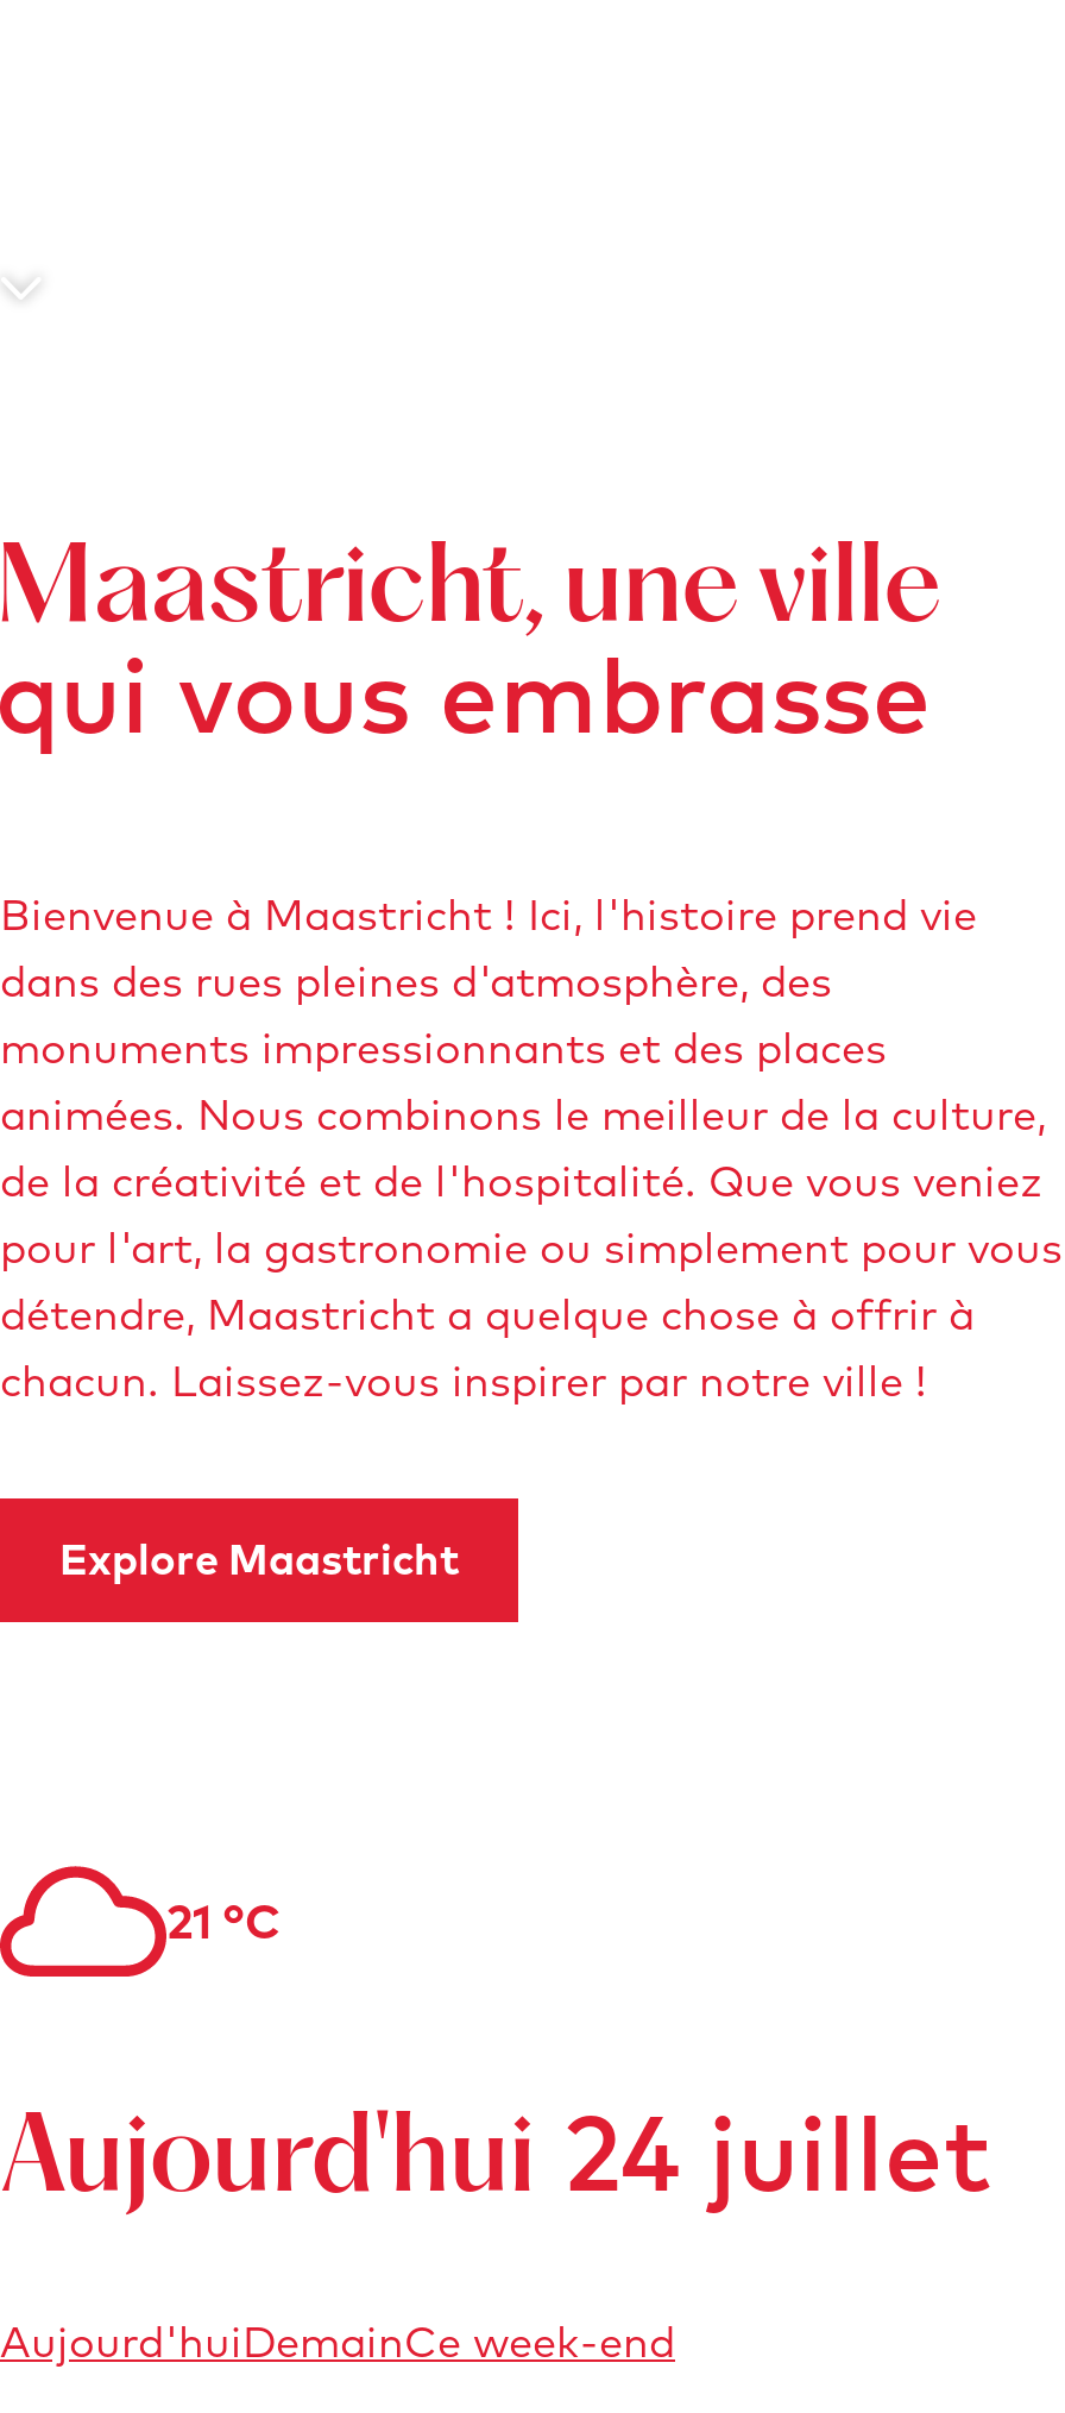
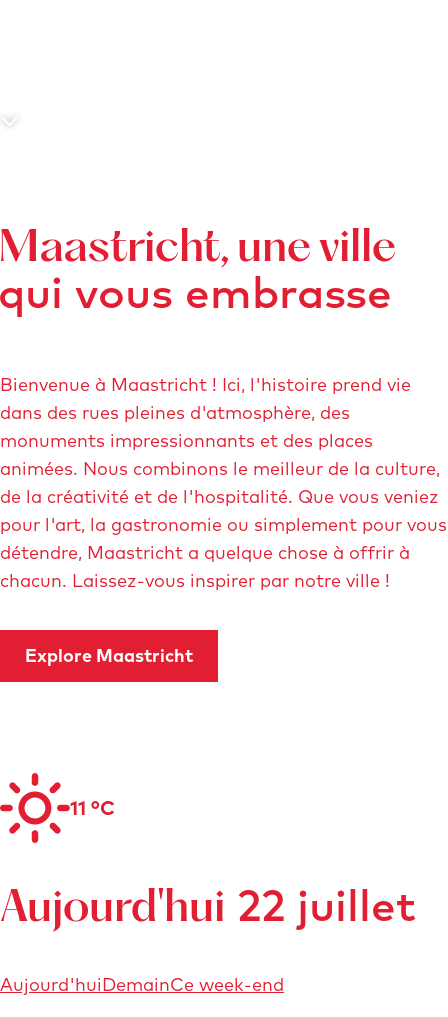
[7,1839,281,2005] [image] | 21 °C -> [3,772,115,844] [image] | 11 °C
[0,2084,991,2217] Aujourd'hui 24 juillet -> [0,876,416,932] Aujourd'hui 22 juillet

